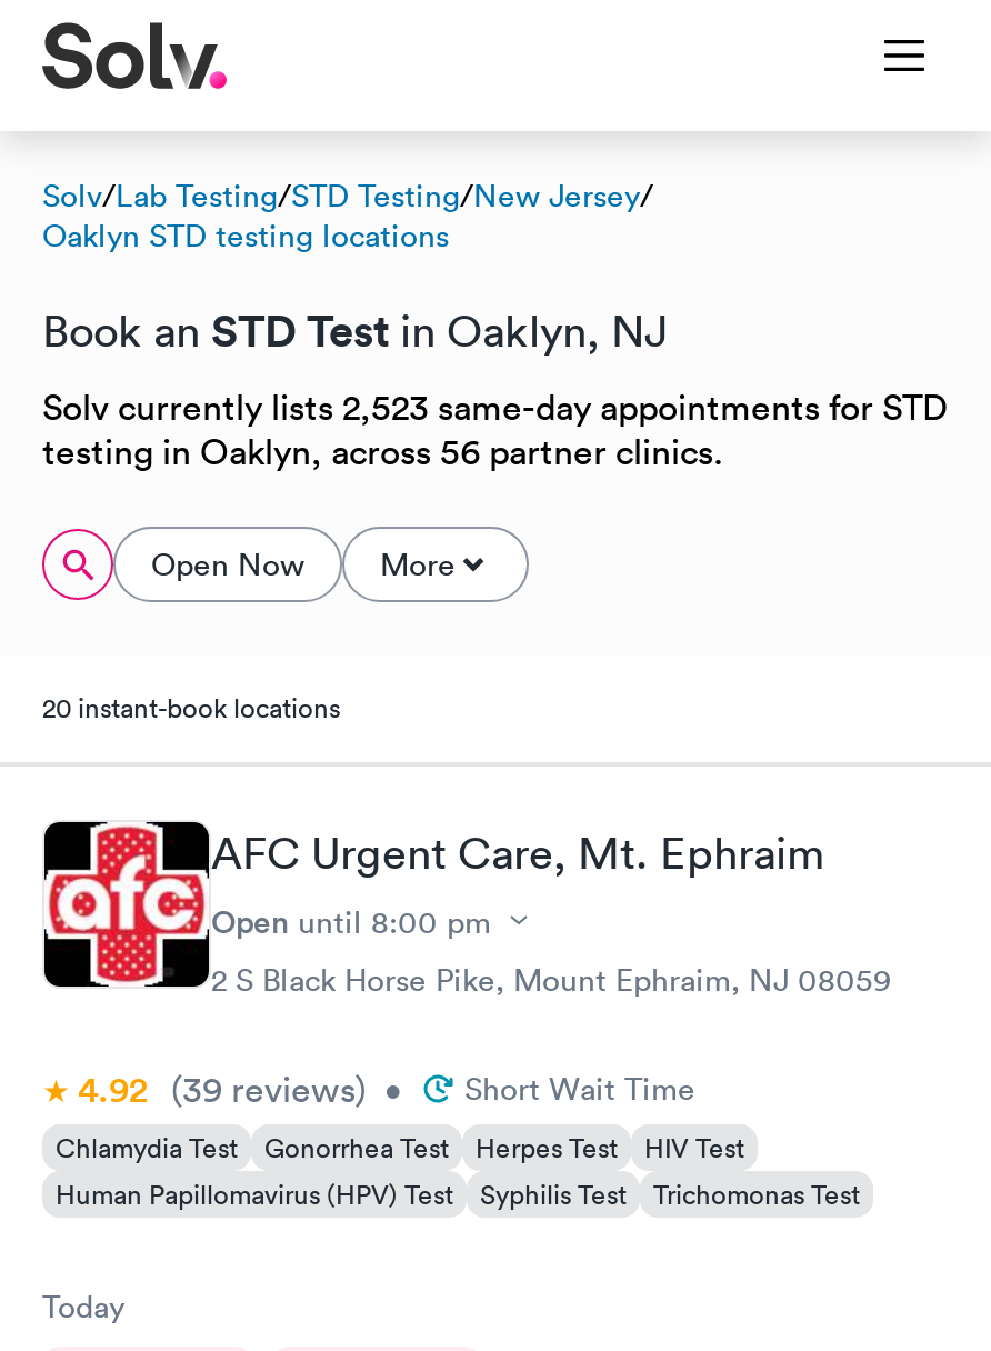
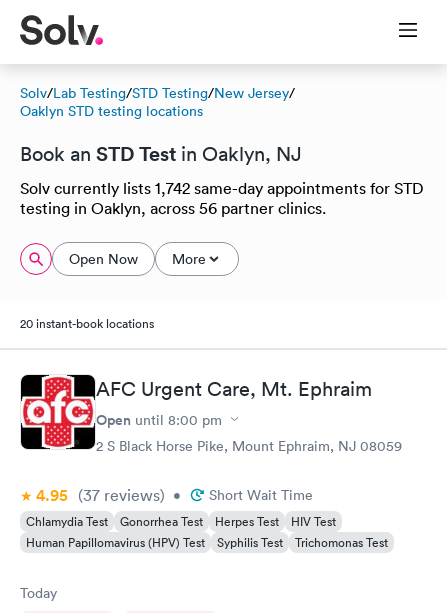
[42,384,949,429] Solv currently lists 2,523 same-day appointments for STD -> [20,178,424,198] Solv currently lists 1,742 same-day appointments for STD
[78,1065,695,1112] 4.92 (39 reviews) • Short Wait Time -> [36,484,313,505] 4.95 (37 reviews) • Short Wait Time

